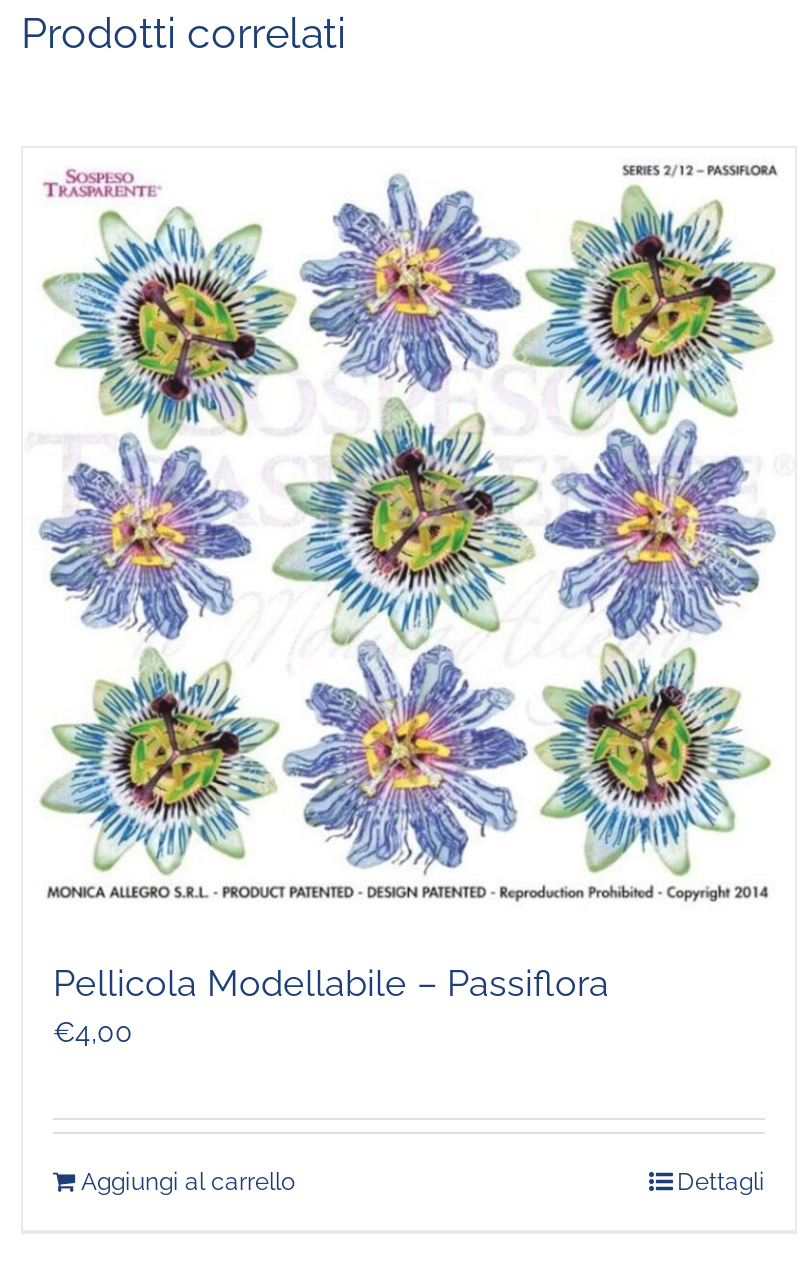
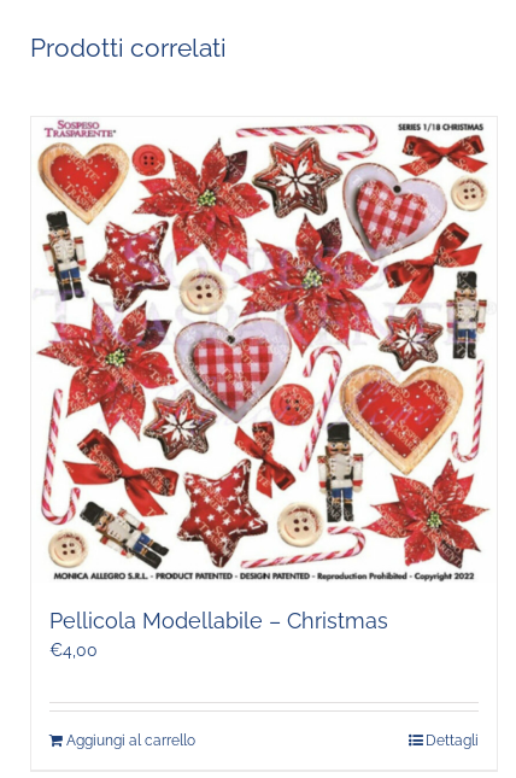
[33,152,781,1004] [image] | Pellicola Modellabile – Passiflora -> [36,119,489,633] [image] | Pellicola Modellabile – Christmas

